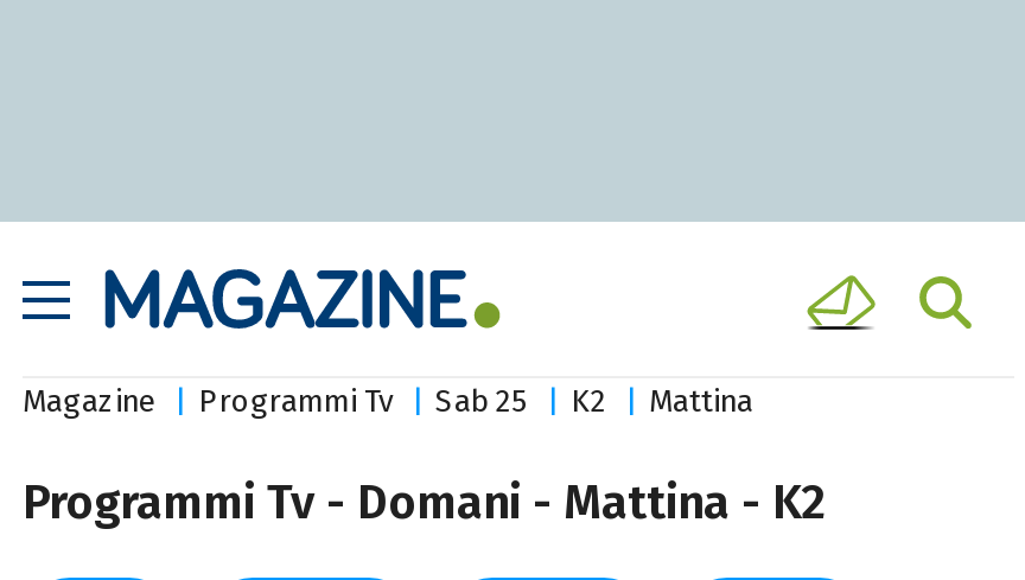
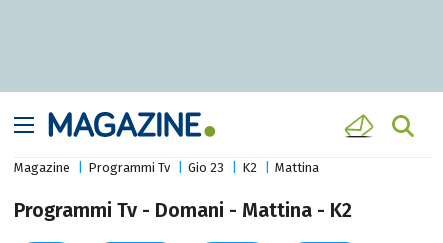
[23,384,753,419] Magazine Programmi Tv Sab 25 K2 Mattina -> [14,160,319,175] Magazine Programmi Tv Gio 23 K2 Mattina

